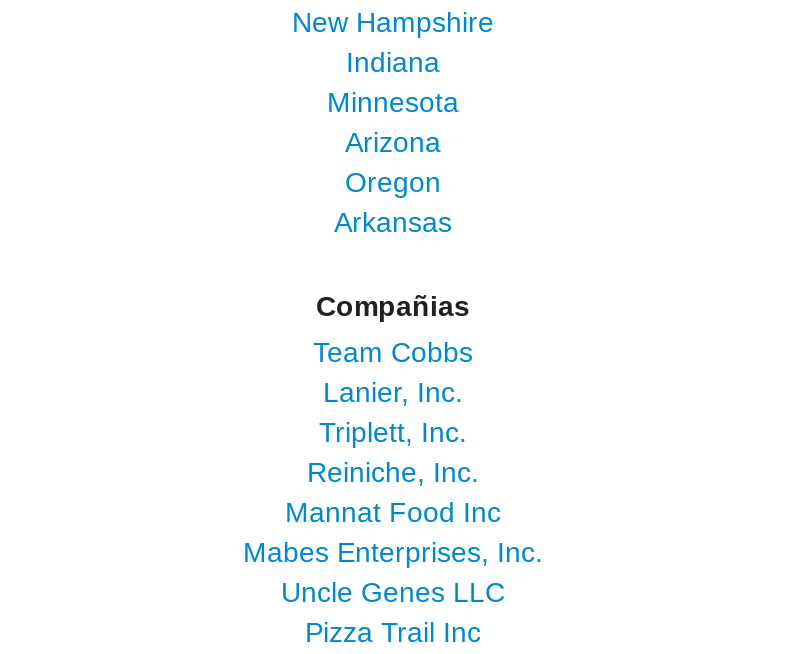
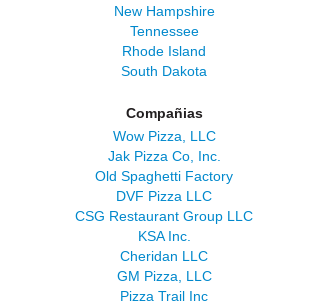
[327,46,459,238] Indiana | Minnesota | Arizona | Oregon | Arkansas -> [121,23,207,79] Tennessee | Rhode Island | South Dakota
moved [316,290,470,322] -> [125,105,202,121]: Compañias
[243,336,543,608] Team Cobbs | Lanier, Inc. | Triplett, Inc. | Reiniche, Inc. | Mannat Food Inc | Mabes Enterprises, Inc. | Uncle Genes LLC -> [75,128,253,284] Wow Pizza, LLC | Jak Pizza Co, Inc. | Old Spaghetti Factory | DVF Pizza LLC | CSG Restaurant Group LLC | KSA Inc. | Cheridan LLC | GM Pizza, LLC

